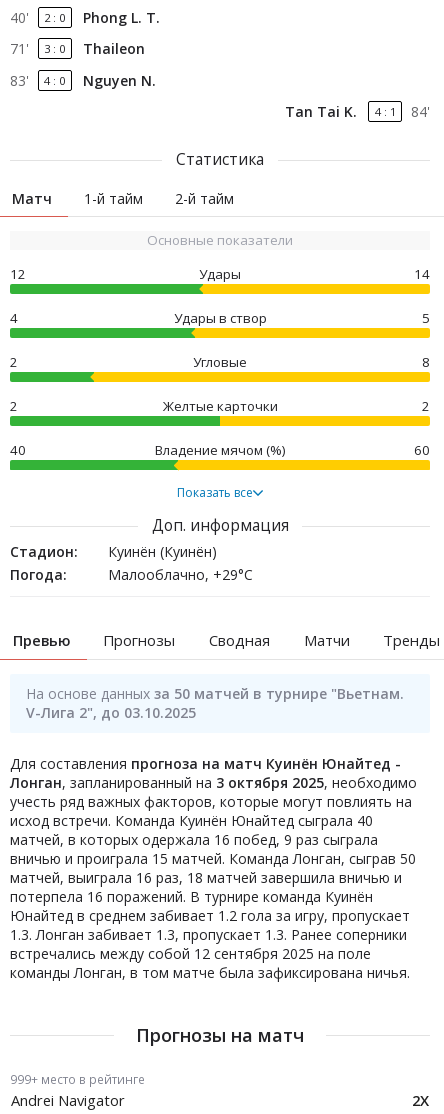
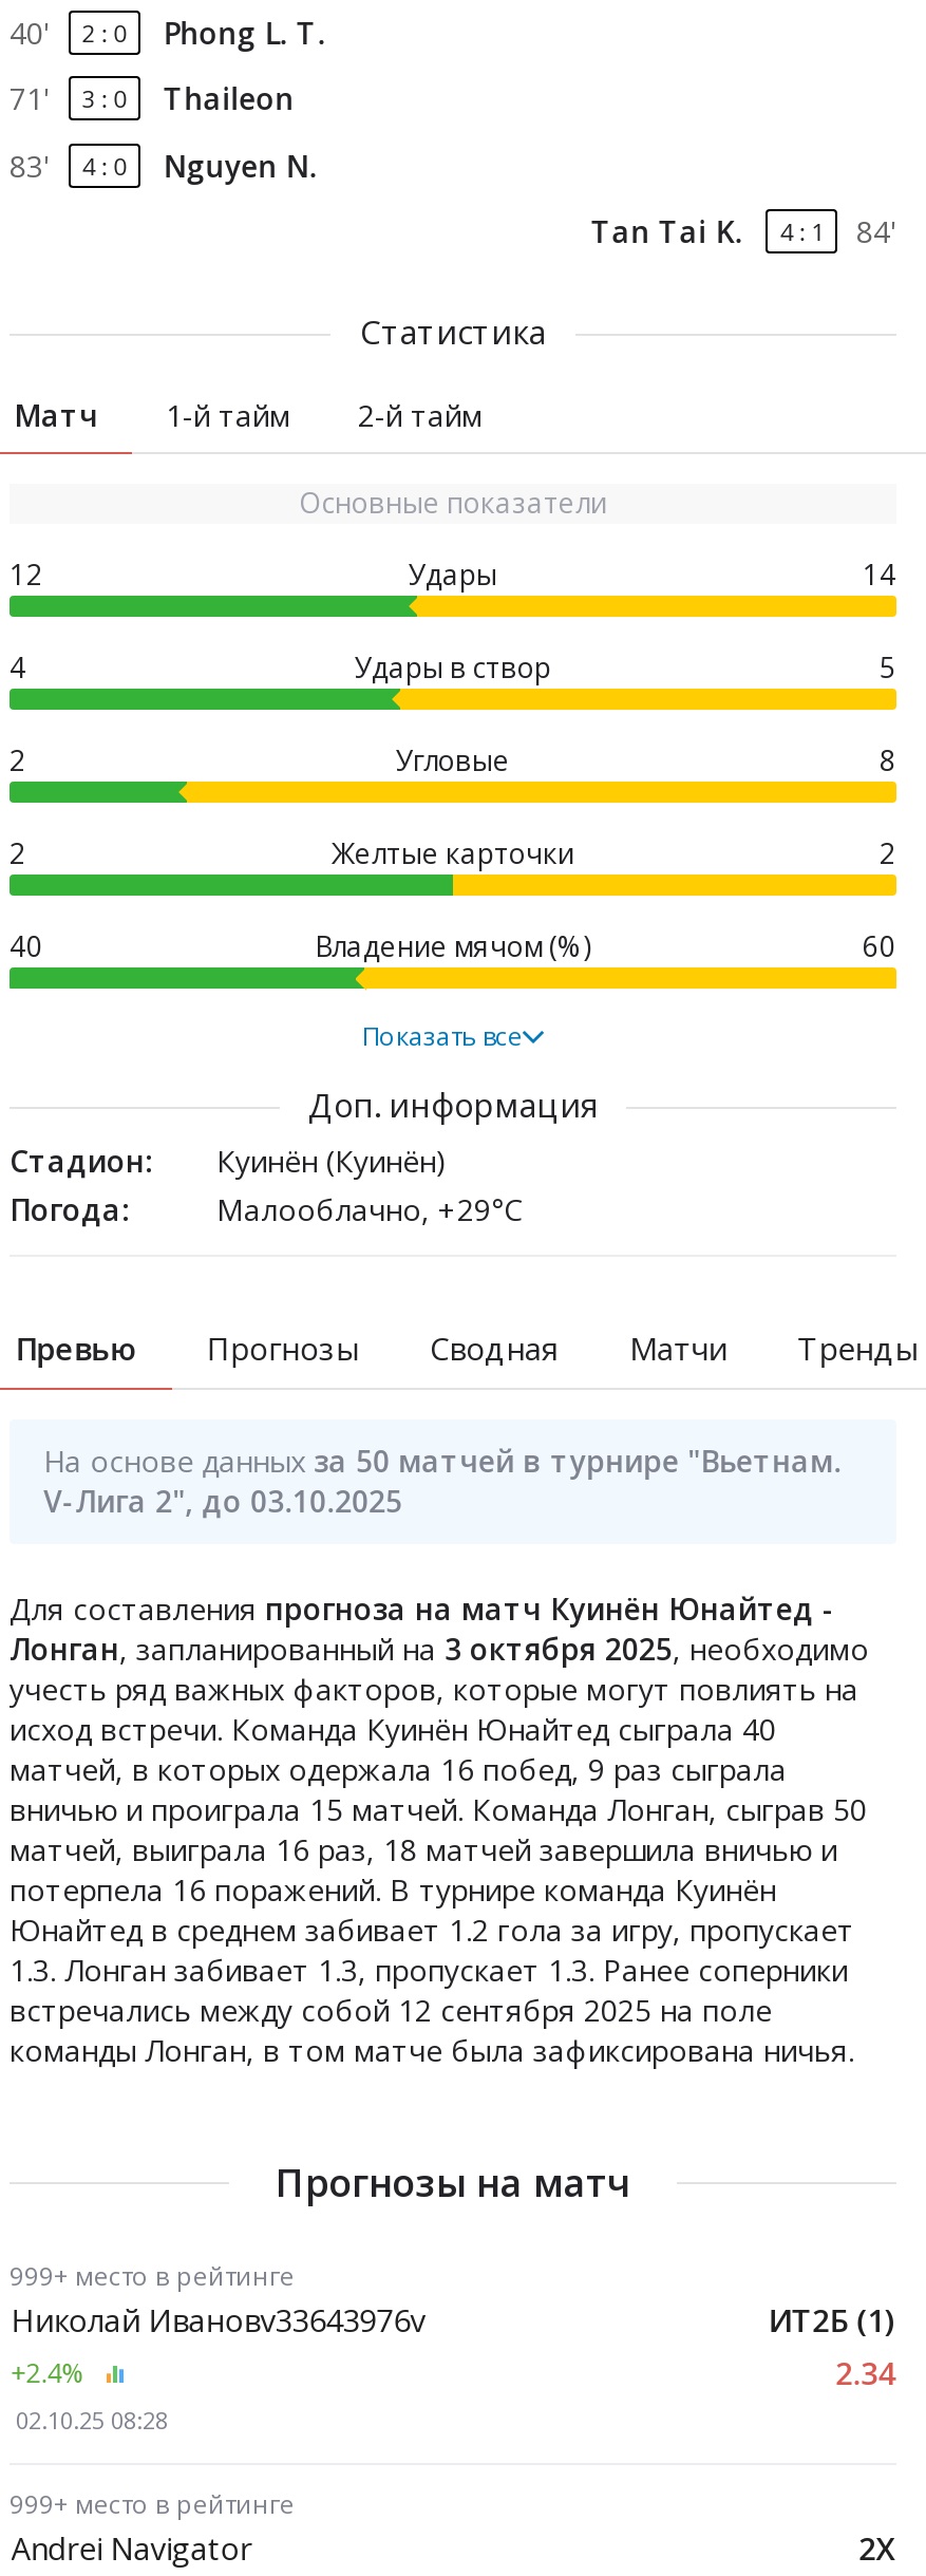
none -> [10,2299,895,2522] ИТ2Б (1) | 2.34 | 999+ место в рейтинге
none -> [11,2299,425,2392] Николай Ивановv33643976v | +2.4%
none -> [16,2404,168,2436] 02.10.25 08:28

